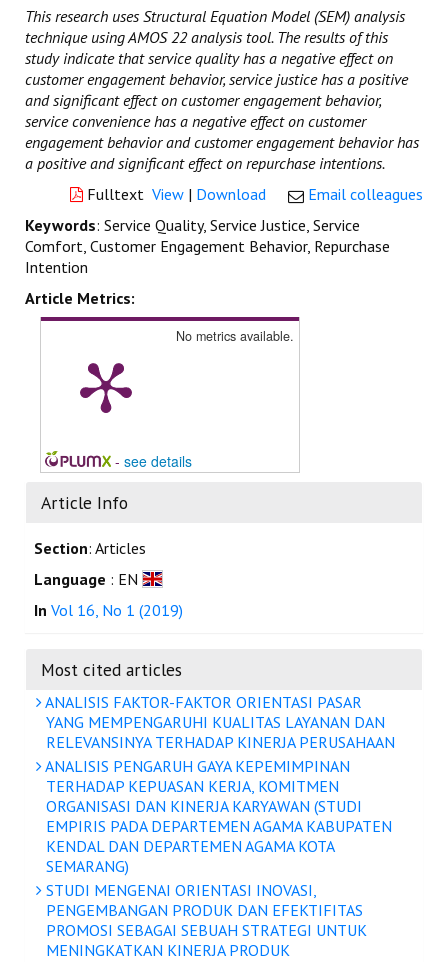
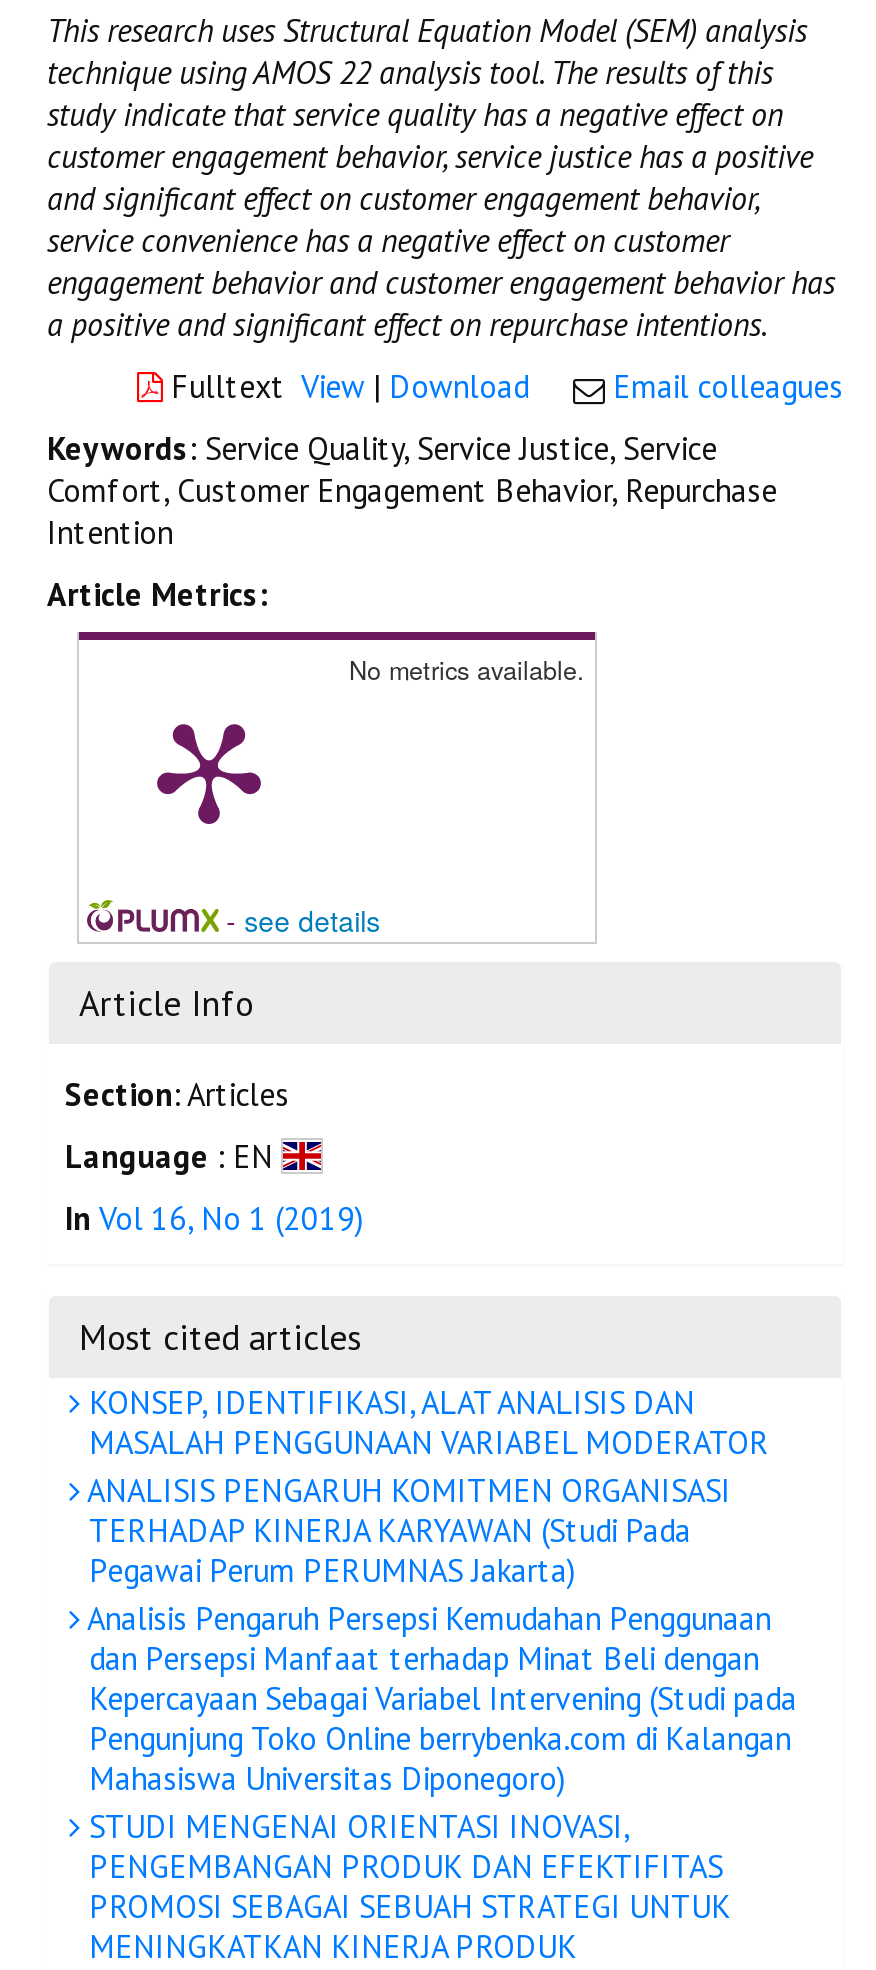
[42,692,395,876] ANALISIS FAKTOR-FAKTOR ORIENTASI PASAR | YANG MEMPENGARUHI KUALITAS LAYANAN DAN | RELEVANSINYA TERHADAP KINERJA PERUSAHAAN | ANALISIS PENGARUH GAYA KEPEMIMPINAN | TERHADAP KEPUASAN KERJA, KOMITMEN | ORGANISASI DAN KINERJA KARYAWAN (STUDI | EMPIRIS PADA DEPARTEMEN AGAMA KABUPATEN | KENDAL DAN DEPARTEMEN AGAMA KOTA | SEMARANG) -> [81,1382,797,1798] KONSEP, IDENTIFIKASI, ALAT ANALISIS DAN | MASALAH PENGGUNAAN VARIABEL MODERATOR | ANALISIS PENGARUH KOMITMEN ORGANISASI | TERHADAP KINERJA KARYAWAN (Studi Pada | Pegawai Perum PERUMNAS Jakarta) | Analisis Pengaruh Persepsi Kemudahan Penggunaan | dan Persepsi Manfaat terhadap Minat Beli dengan | Kepercayaan Sebagai Variabel Intervening (Studi pada | Pengunjung Toko Online berrybenka.com di Kalangan | Mahasiswa Universitas Diponegoro)

